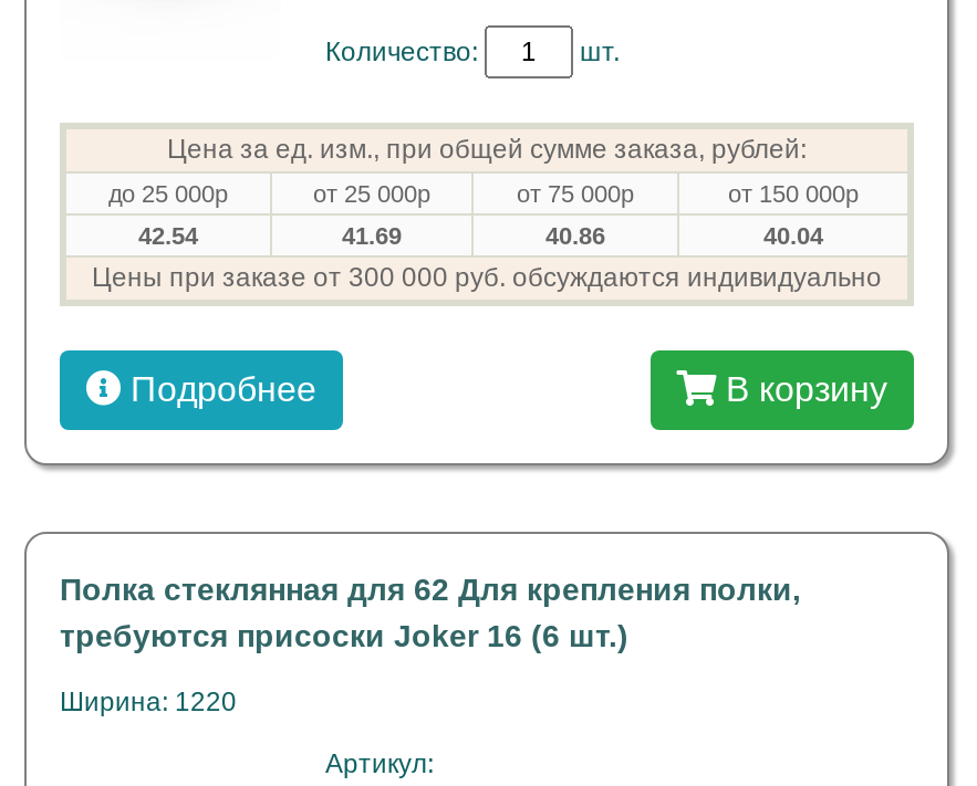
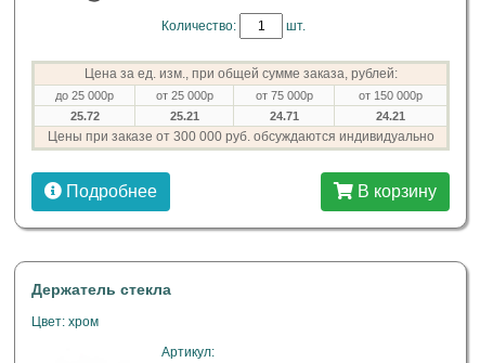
[138,222,198,249] 42.54 -> [70,109,99,122] 25.72
[342,222,402,249] 41.69 -> [170,109,199,122] 25.21
[545,222,605,249] 40.86 -> [269,109,299,122] 24.71
[763,222,823,249] 40.04 -> [376,109,405,122] 24.21
[60,572,801,653] Полка стеклянная для 62 Для крепления полки, | требуются присоски Joker 16 (6 шт.) -> [31,281,171,298] Держатель стекла
[60,687,237,717] Ширина: 1220 -> [31,314,99,329] Цвет: хром

